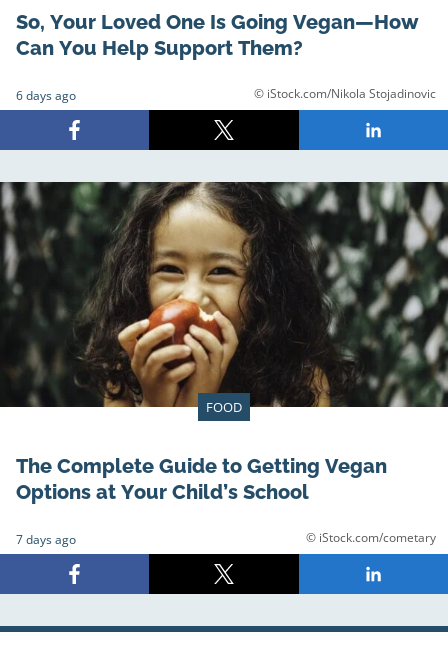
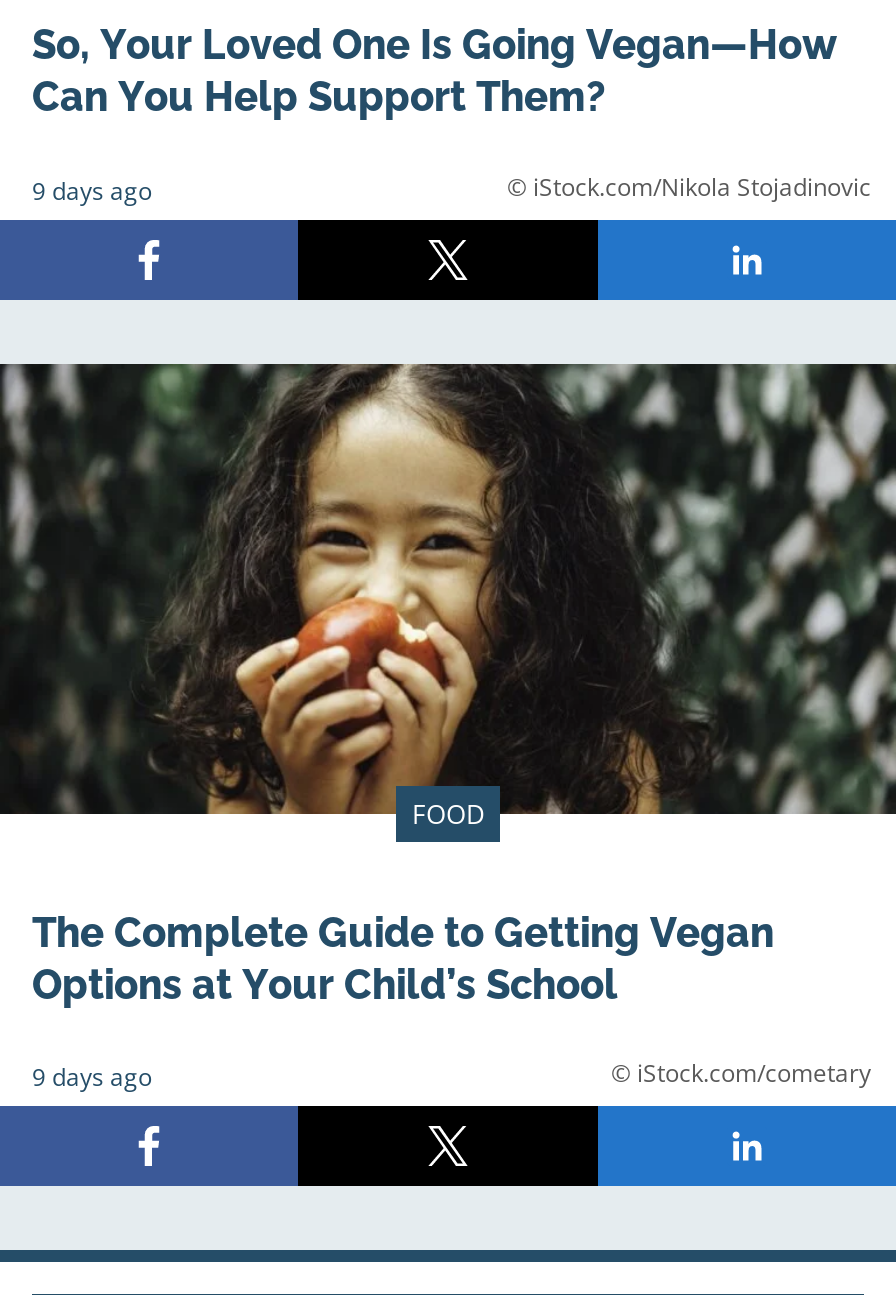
[16,87,76,104] 6 days ago -> [32,173,152,207] 9 days ago
[16,531,76,548] 7 days ago -> [32,1061,152,1095] 9 days ago

